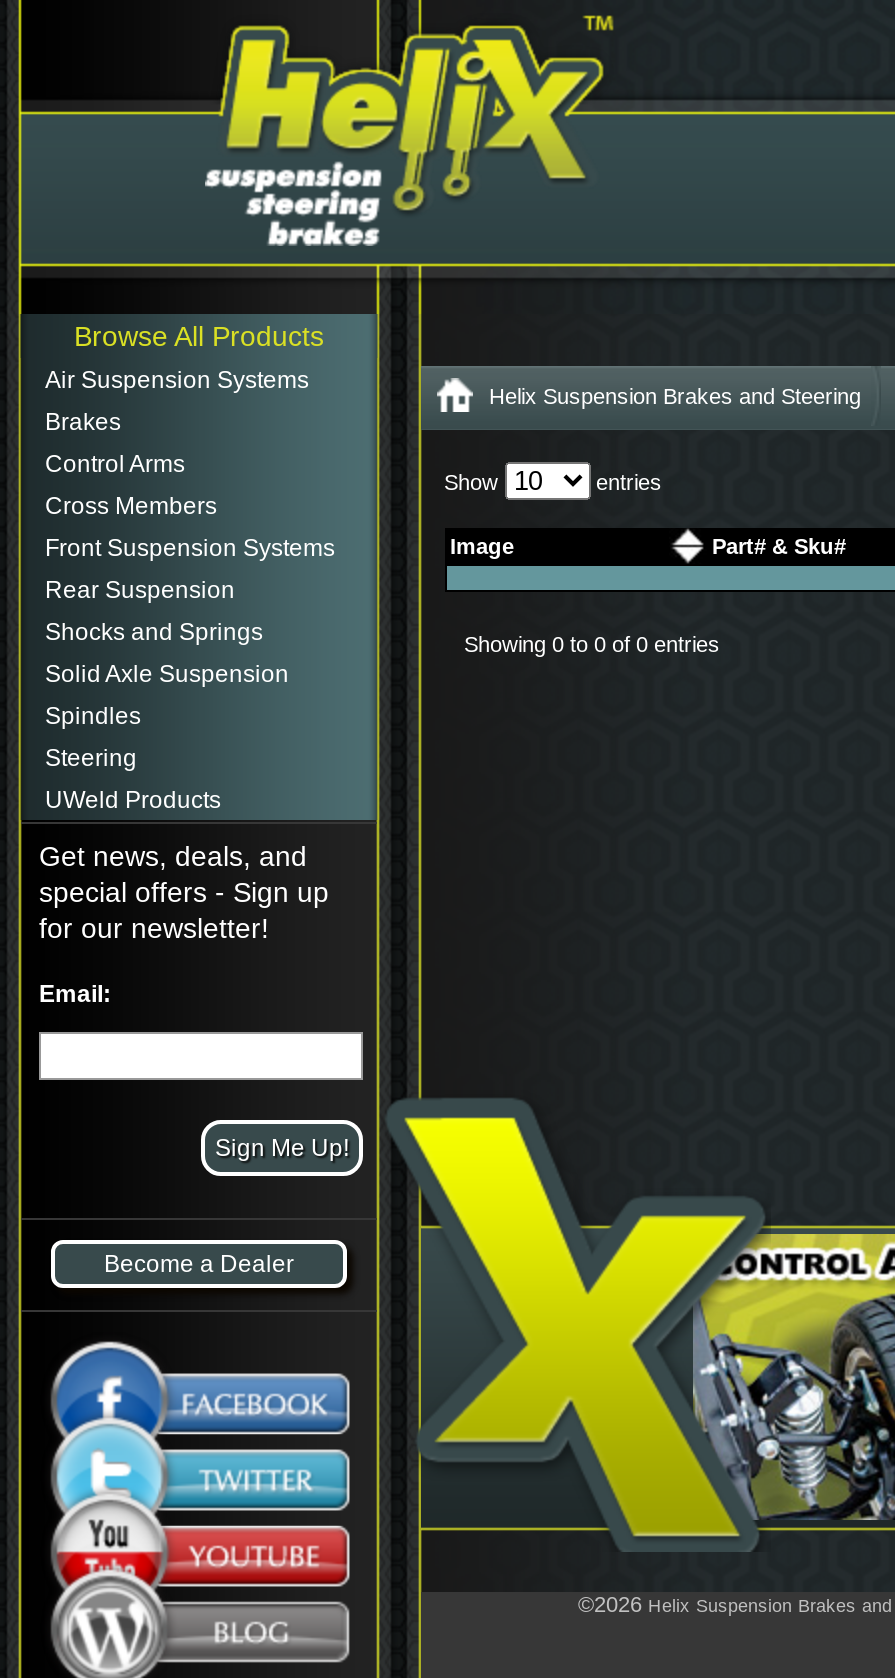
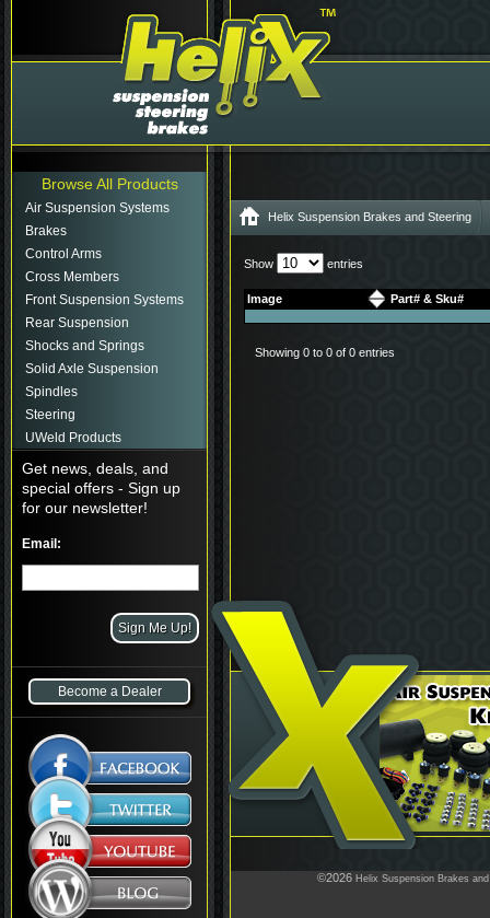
[691,1240,889,1520] [image] -> [380,679,487,833] [image]

